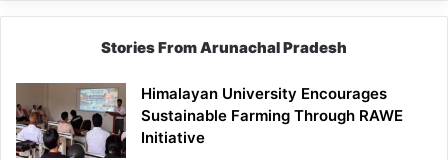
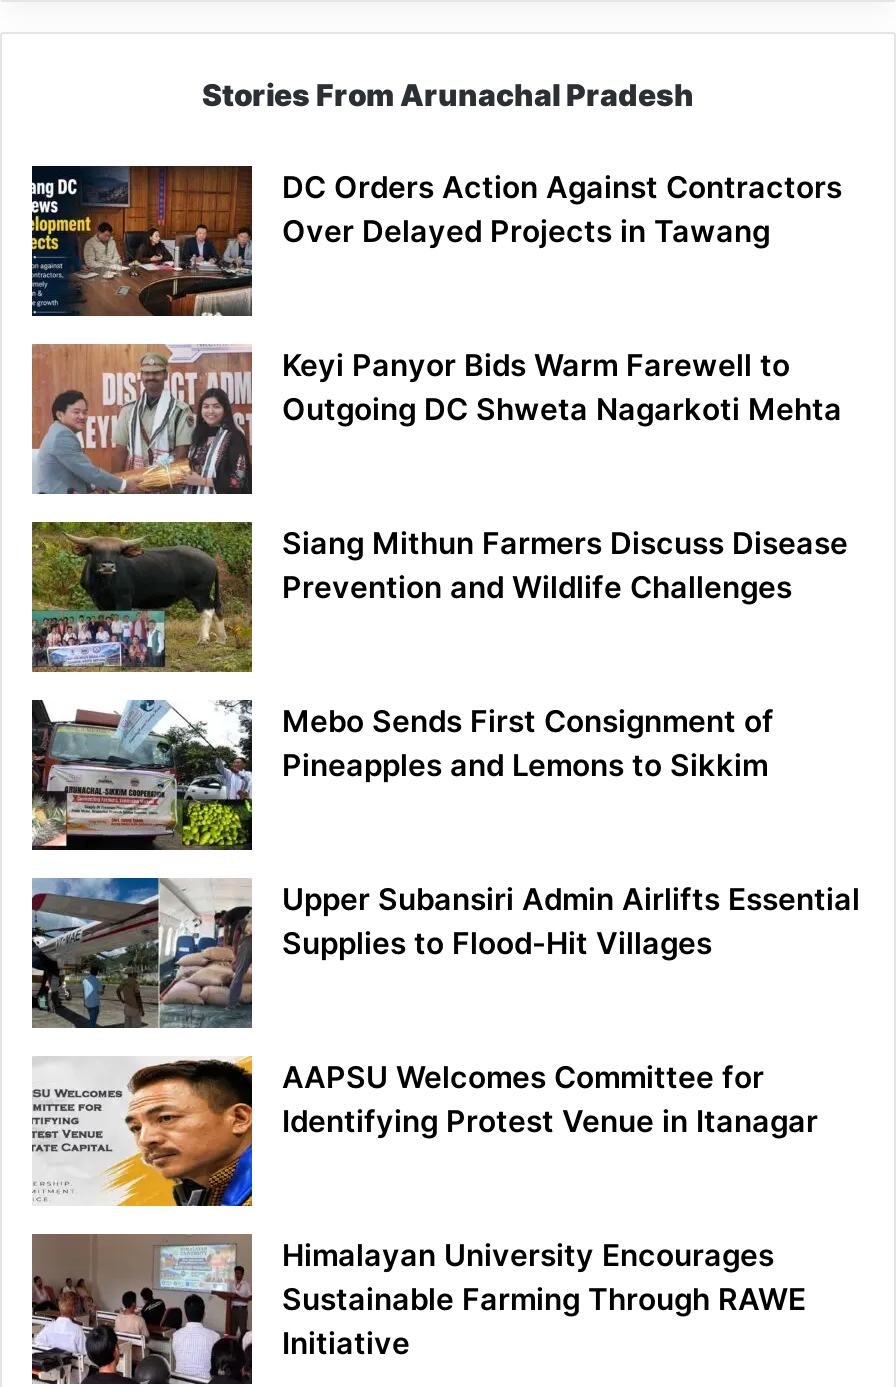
none -> [30,164,842,318] [image] | DC Orders Action Against Contractors | Over Delayed Projects in Tawang
none -> [30,342,842,496] [image] | Keyi Panyor Bids Warm Farewell to | Outgoing DC Shweta Nagarkoti Mehta
none -> [30,520,848,674] [image] | Siang Mithun Farmers Discuss Disease | Prevention and Wildlife Challenges
none -> [30,698,774,852] [image] | Mebo Sends First Consignment of | Pineapples and Lemons to Sikkim
none -> [30,876,860,1030] [image] | Upper Subansiri Admin Airlifts Essential | Supplies to Flood-Hit Villages
none -> [30,1056,818,1208] [image] | AAPSU Welcomes Committee for | Identifying Protest Venue in Itanagar

